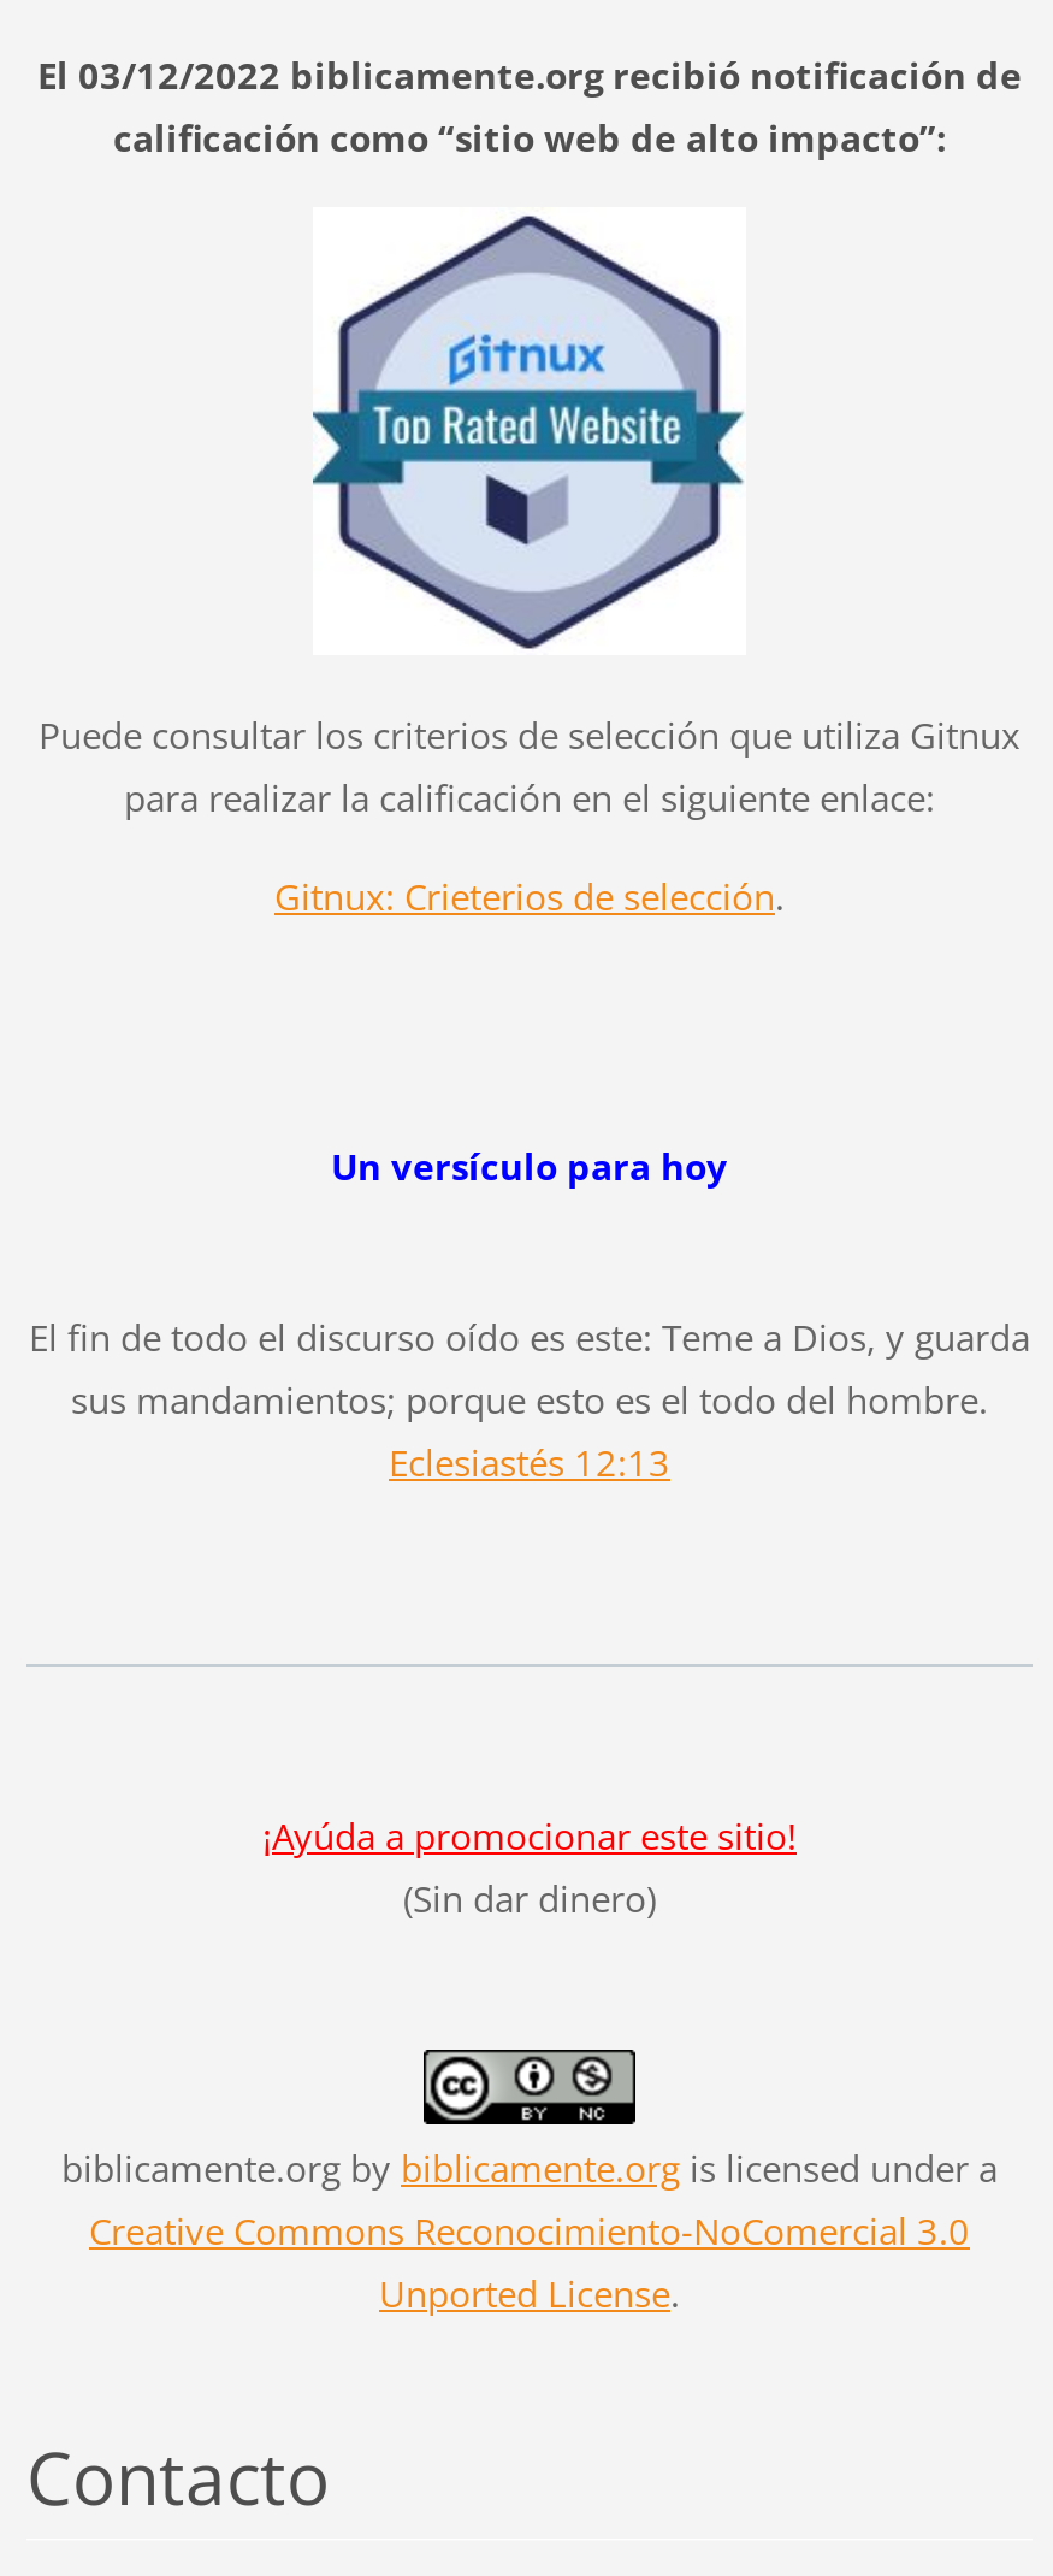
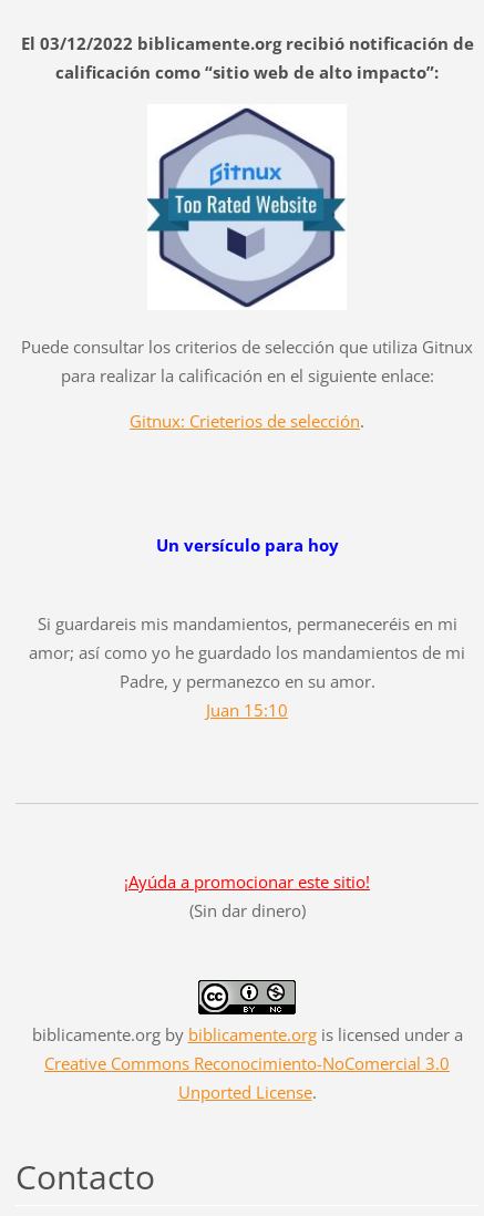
[29,1314,1030,1487] El fin de todo el discurso oído es este: Teme a Dios, y guarda | sus mandamientos; porque esto es el todo del hombre. | Eclesiastés 12:13 -> [29,613,465,721] Si guardareis mis mandamientos, permaneceréis en mi | amor; así como yo he guardado los mandamientos de mi | Padre, y permanezco en su amor. | Juan 15:10

